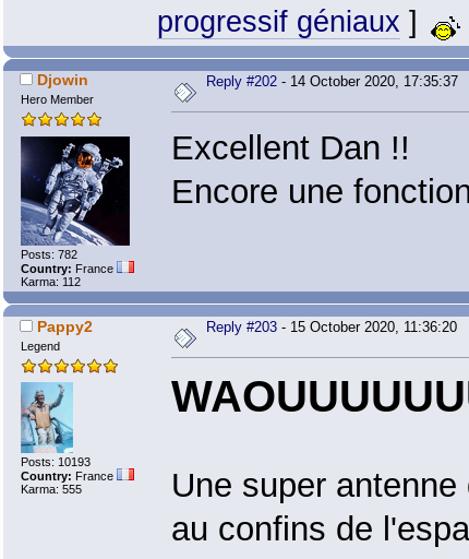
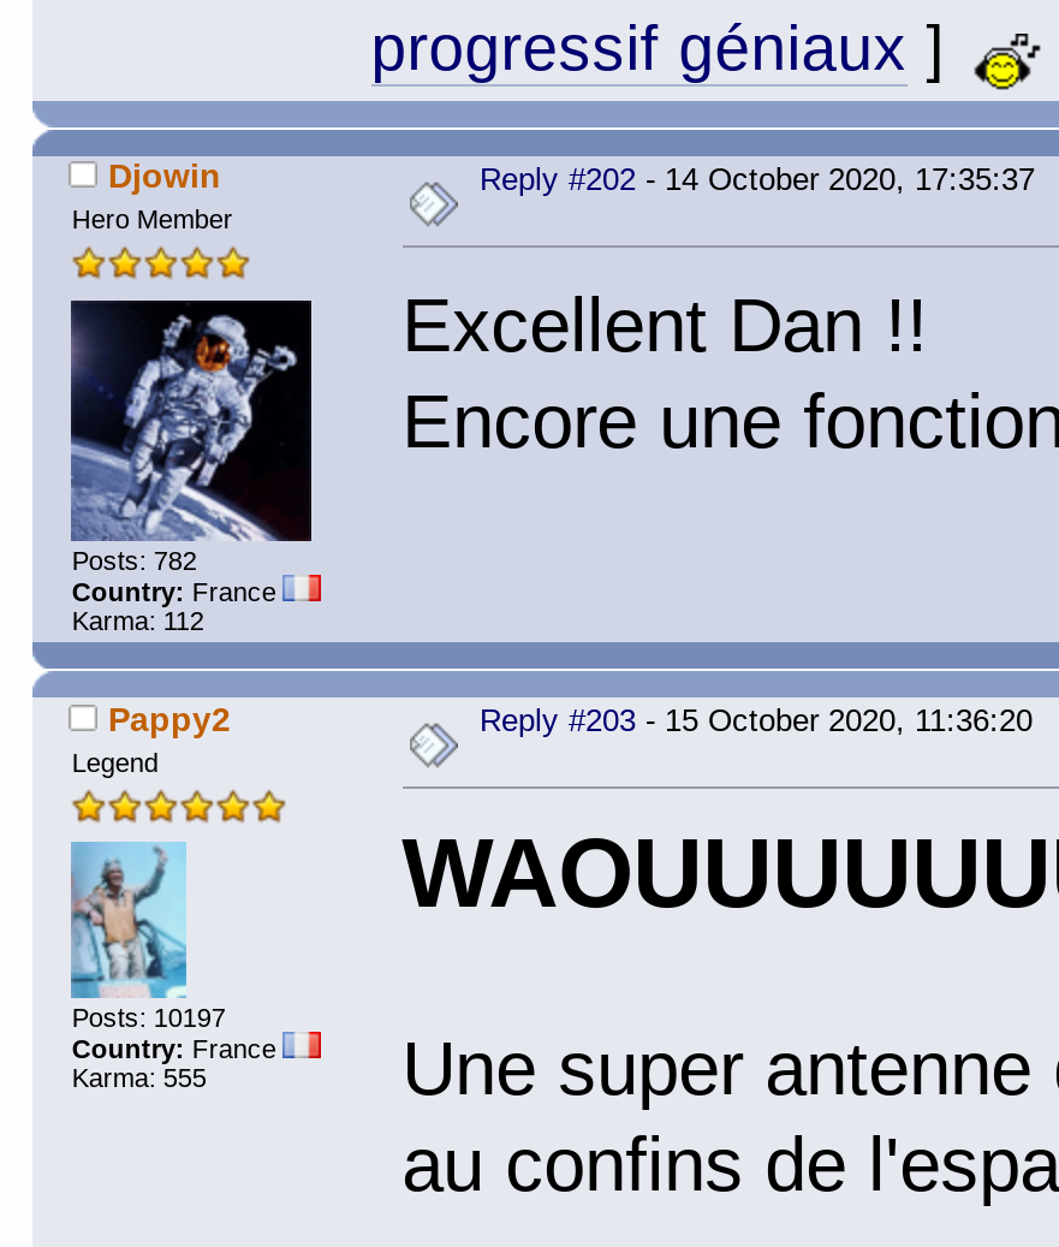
[21,456,91,469] Posts: 10193 -> [72,1004,226,1033] Posts: 10197

